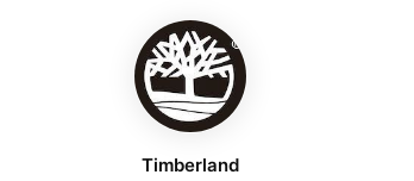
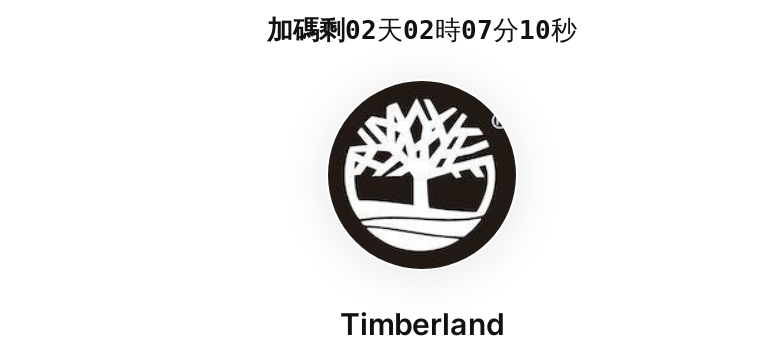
none -> [267,15,577,45] 加碼剩02天02時07分10秒

